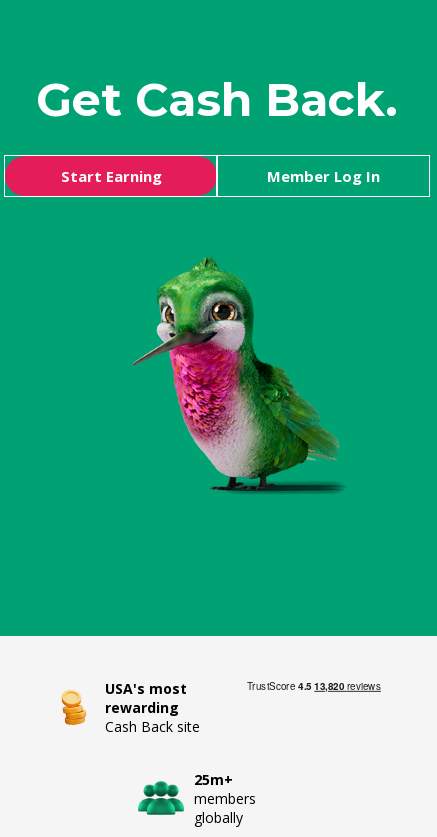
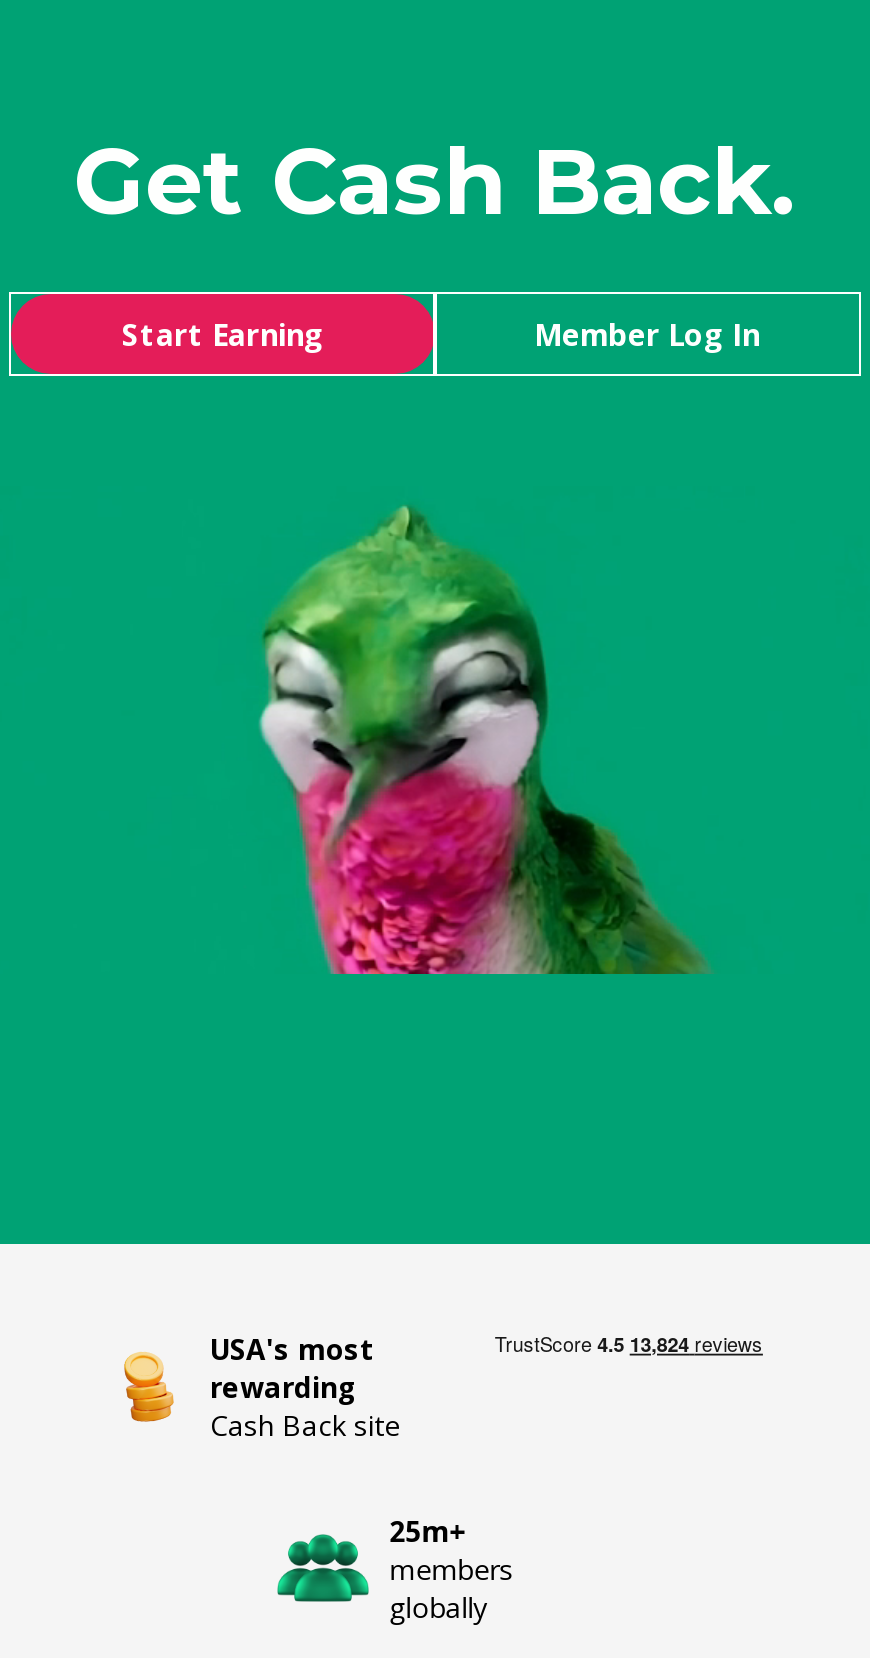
[130,257,351,496] [image] -> [259,500,711,976] [image]

